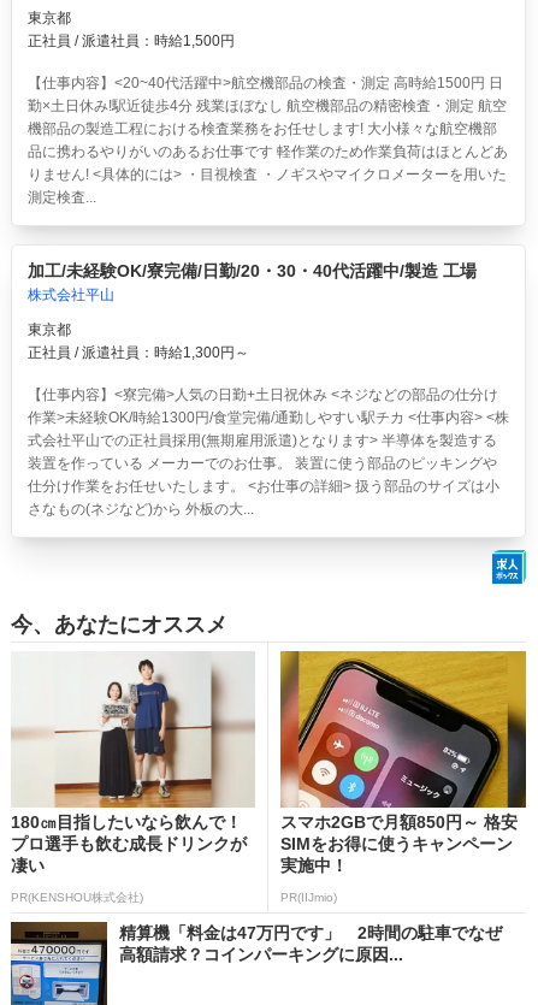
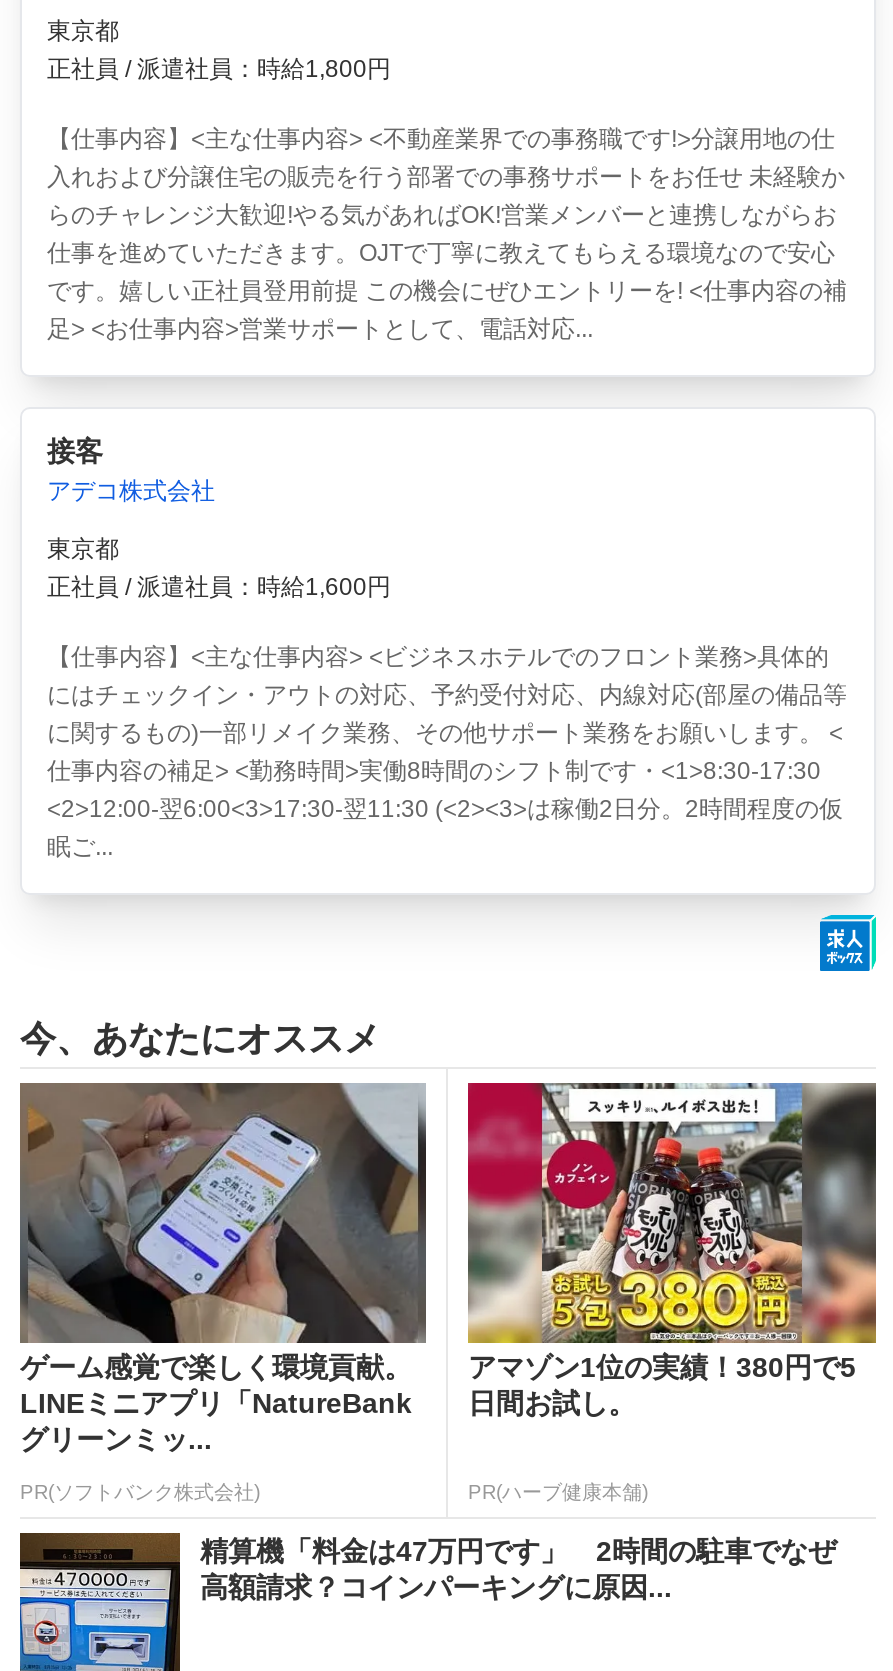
[27,33,234,50] 正社員 / 派遣社員：時給1,500円 -> [47,56,391,84] 正社員 / 派遣社員：時給1,800円
[27,75,507,206] 【仕事内容】<20~40代活躍中>航空機部品の検査・測定 高時給1500円 日 | 勤×土日休み!駅近徒歩4分 残業ほぼなし航空機部品の精密検査・測定 航空 | 機部品の製造工程における検査業務をお任せします! 大小様々な航空機部 | 品に携わるやりがいのあるお仕事です 軽作業のため作業負荷はほとんどあ | りません! <具体的には> ・目視検査 ・ノギスやマイクロメーターを用いた | 測定検査... -> [47,126,847,344] 【仕事内容】<主な仕事内容> <不動産業界での事務職です!>分譲用地の仕 | 入れおよび分譲住宅の販売を行う部署での事務サポートをお任せ 未経験か | らのチャレンジ大歓迎!やる気があればOK!営業メンバーと連携しながらお | 仕事を進めていただきます。OJTで丁寧に教えてもらえる環境なので安心 | です。嬉しい正社員登用前提 この機会にぜひエントリーを! <仕事内容の補 | 足> <お仕事内容>営業サポートとして、電話対応...
[27,262,476,304] 加工/未経験OK/寮完備/日勤/20・30・40代活躍中/製造 工場 | 株式会社平山 -> [47,436,215,506] 接客 | アデコ株式会社
[27,345,249,362] 正社員 / 派遣社員：時給1,300円～ -> [47,574,391,602] 正社員 / 派遣社員：時給1,600円
[27,387,509,518] 【仕事内容】<寮完備>人気の日勤+土日祝休み <ネジなどの部品の仕分け | 作業>未経験OK/時給1300円/食堂完備/通勤しやすい駅チカ <仕事内容> <株 | 式会社平山での正社員採用(無期雇用派遣)となります> 半導体を製造する | 装置を作っている メーカーでのお仕事。 装置に使う部品のピッキングや | 仕分け作業をお任せいたします。 <お仕事の詳細> 扱う部品のサイズは小 | さなもの(ネジなど)から 外板の大... -> [47,644,847,862] 【仕事内容】<主な仕事内容> <ビジネスホテルでのフロント業務>具体的 | にはチェックイン・アウトの対応、予約受付対応、内線対応(部屋の備品等 | に関するもの)一部リメイク業務、その他サポート業務をお願いします。 < | 仕事内容の補足> <勤務時間>実働8時間のシフト制です・<1>8:30-17:30 | <2>12:00-翌6:00<3>17:30-翌11:30 (<2><3>は稼働2日分。2時間程度の仮 | 眠ご...
[11,651,255,875] [image] | 180㎝目指したいなら飲んで！ | プロ選手も飲む成長ドリンクが | 凄い -> [18,1081,428,1455] [image] | ゲーム感覚で楽しく環境貢献。 | LINEミニアプリ「NatureBank | グリーンミッ...
[279,650,527,875] [image] | スマホ2GBで月額850円～ 格安 | SIMをお得に使うキャンペーン | 実施中！ -> [466,1081,878,1419] [image] | アマゾン1位の実績！380円で5 | 日間お試し。
[11,891,143,904] PR(KENSHOU株式会社) -> [20,1481,260,1503] PR(ソフトバンク株式会社)
[280,891,337,904] PR(IIJmio) -> [468,1481,648,1503] PR(ハーブ健康本舗)

